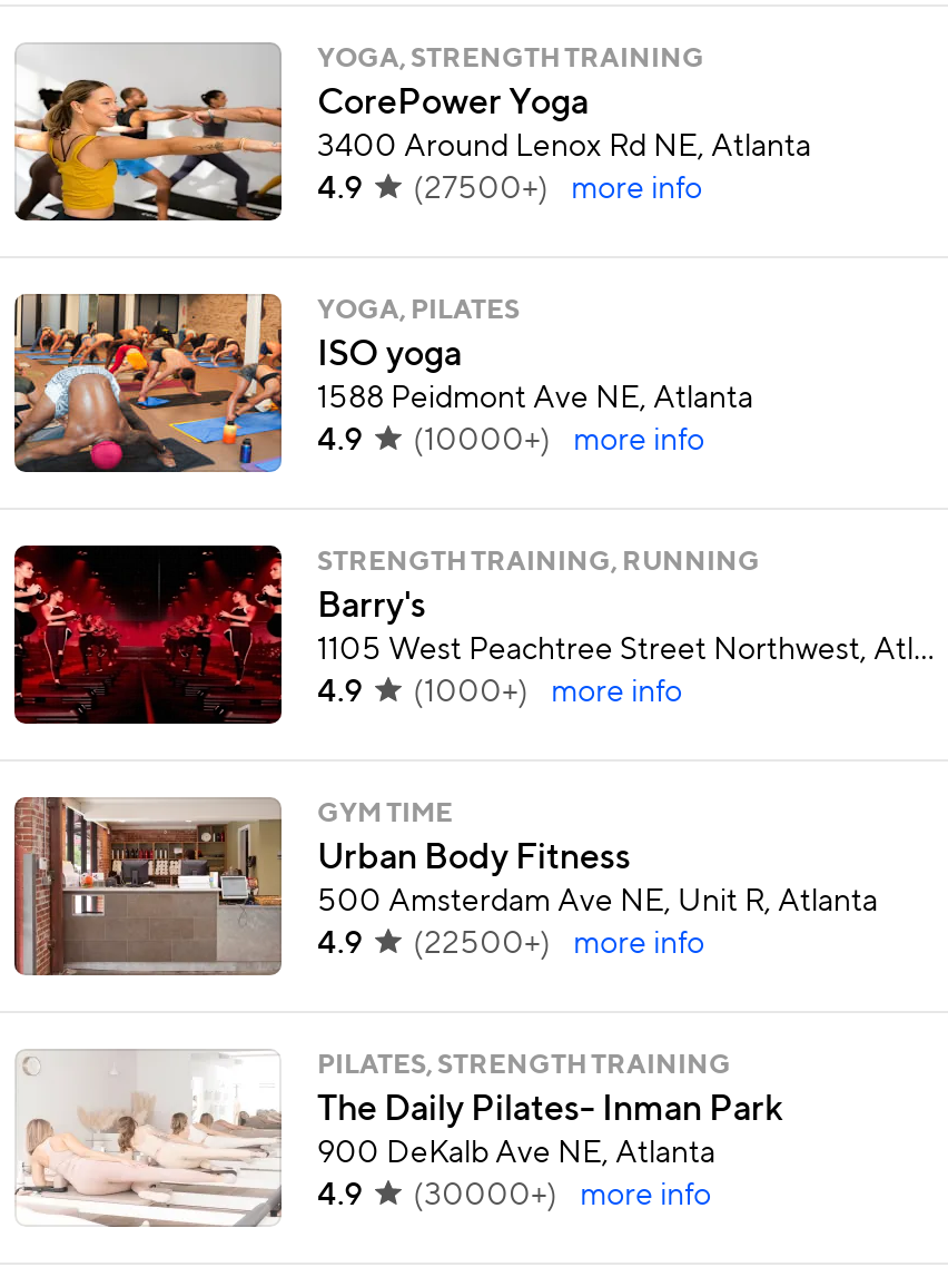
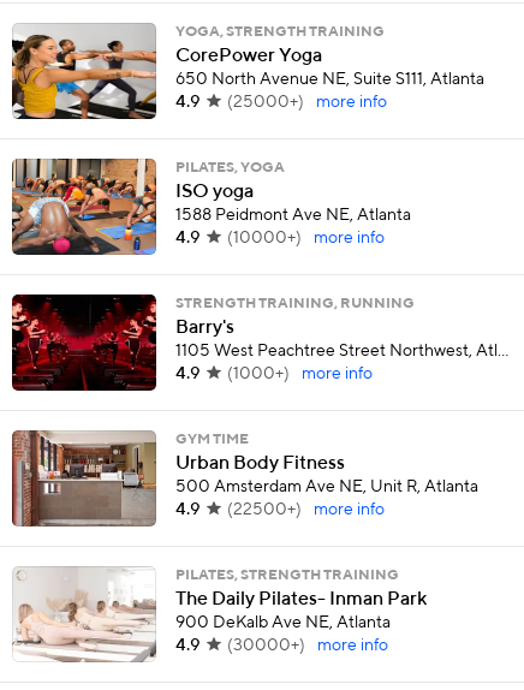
[14,65,811,223] [image] | 3400 Around Lenox Rd NE, Atlanta -> [11,34,484,120] [image] | 650 North Avenue NE, Suite S111, Atlanta
[317,174,702,205] 4.9 (27500+) more info -> [175,94,387,111] 4.9 (25000+) more info
[317,298,520,325] YOGA, PILATES -> [175,161,285,176] PILATES, YOGA

